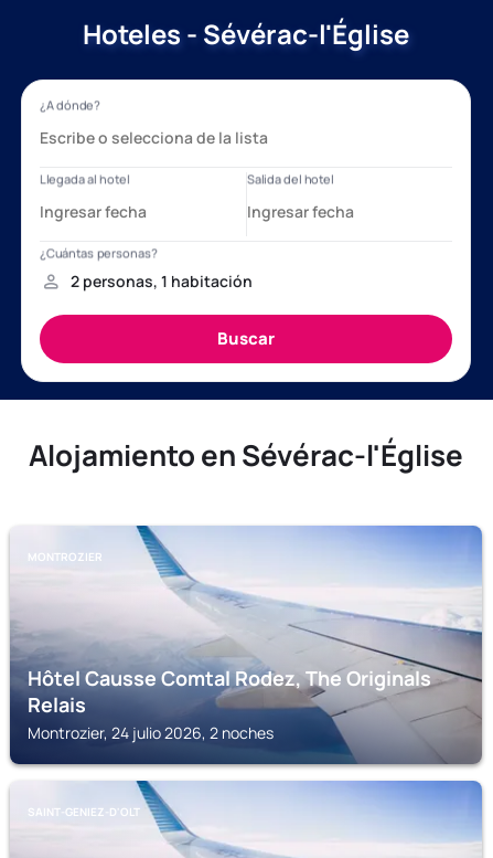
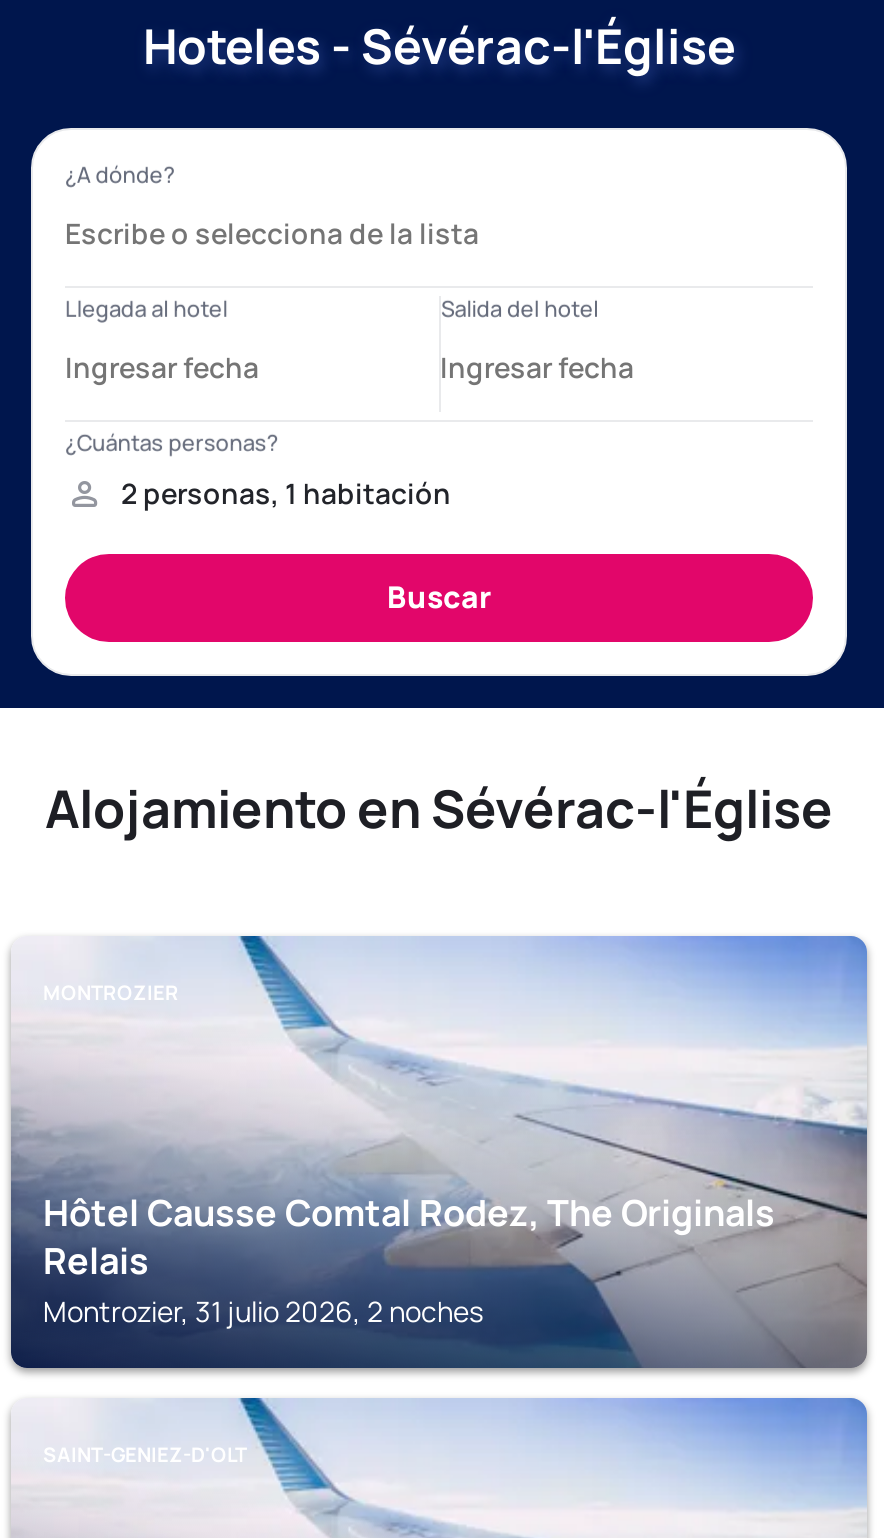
[28,722,274,743] Montrozier, 24 julio 2026, 2 noches -> [43,1292,483,1330] Montrozier, 31 julio 2026, 2 noches

